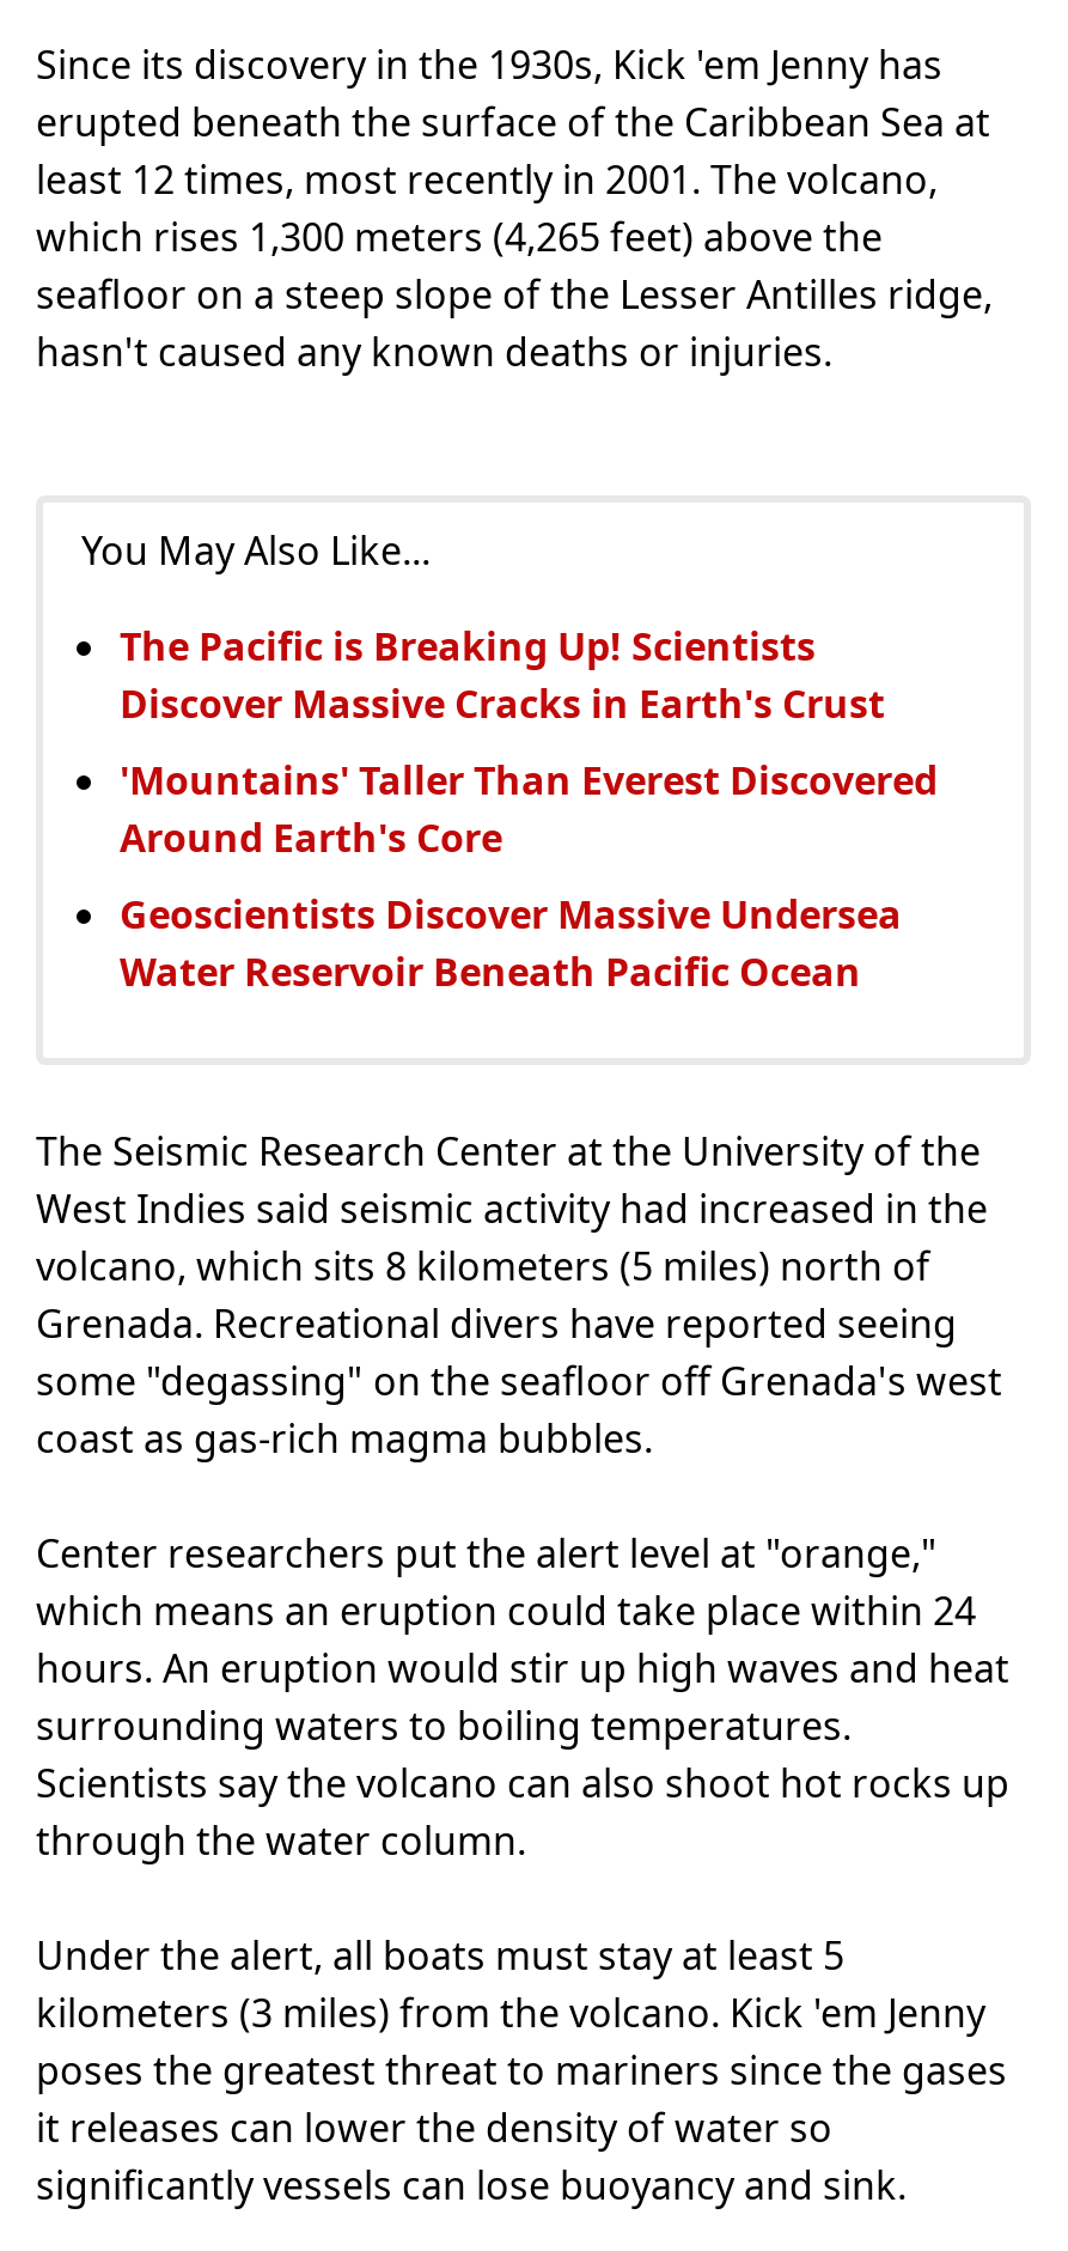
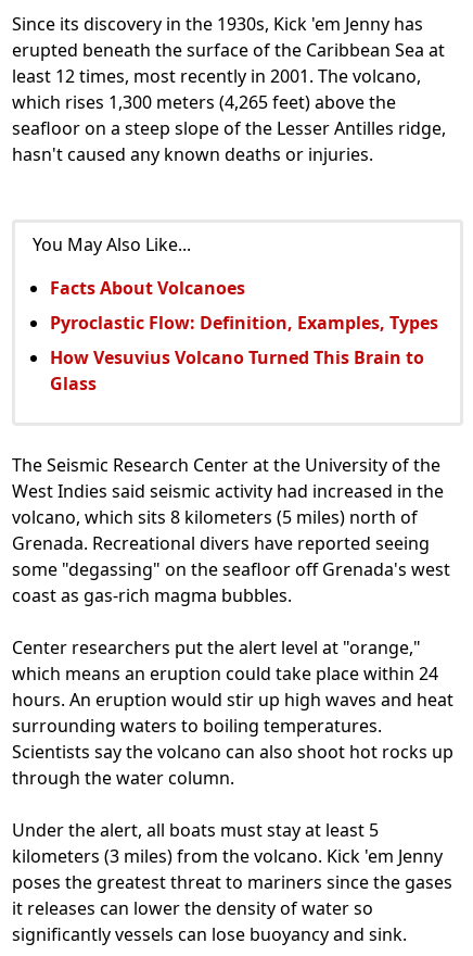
[120,619,885,730] The Pacific is Breaking Up! Scientists | Discover Massive Cracks in Earth's Crust -> [50,276,245,300] Facts About Volcanoes
[120,753,938,864] 'Mountains' Taller Than Everest Discovered | Around Earth's Core -> [50,310,438,334] Pyroclastic Flow: Definition, Examples, Types
[120,887,902,998] Geoscientists Discover Massive Undersea | Water Reservoir Beneath Pacific Ocean -> [50,345,424,395] How Vesuvius Volcano Turned This Brain to | Glass

